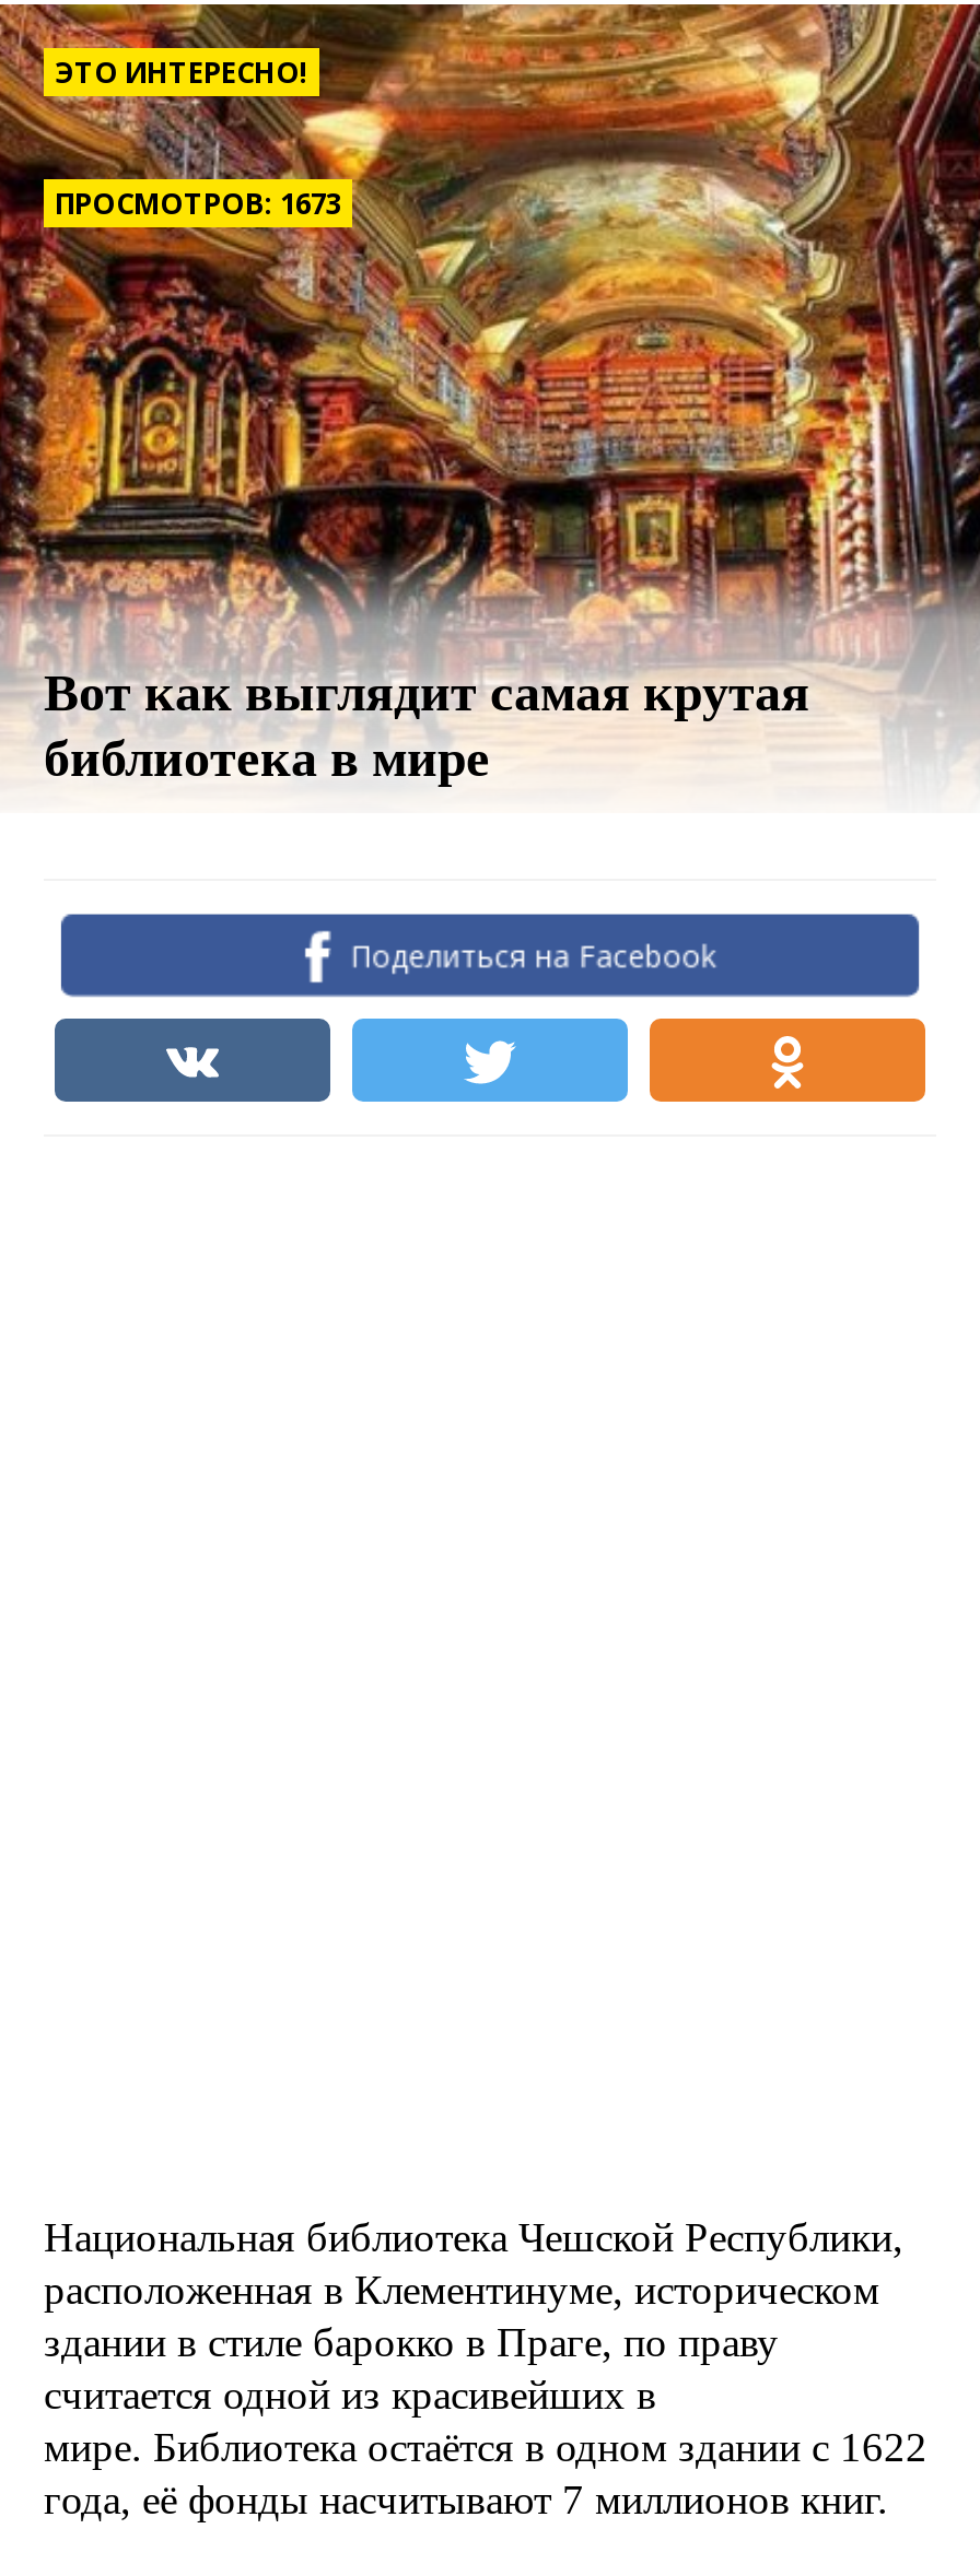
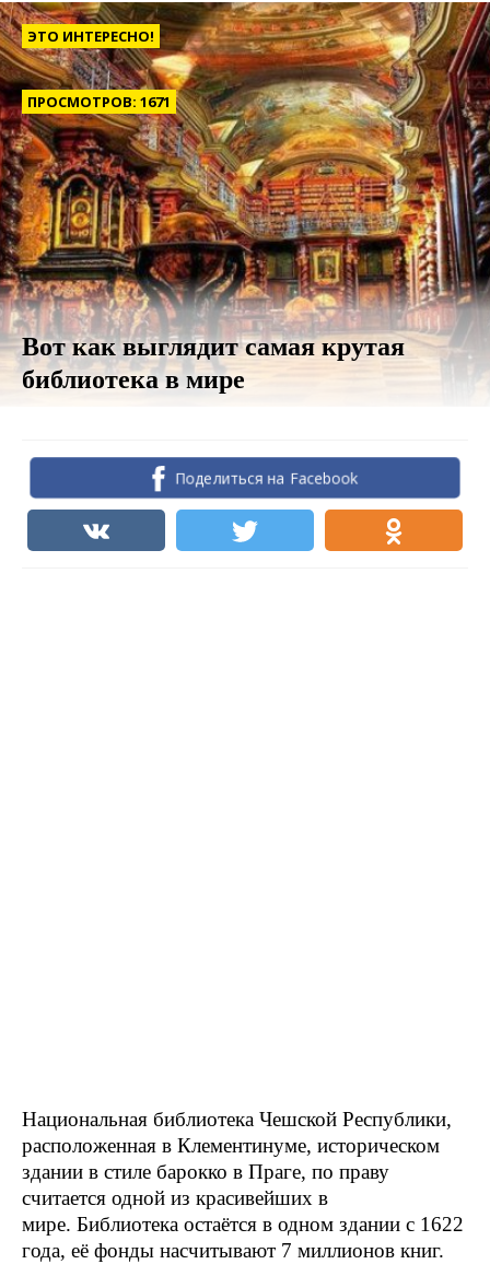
[55,184,341,223] ПРОСМОТРОВ: 1673 -> [27,92,171,112] ПРОСМОТРОВ: 1671

